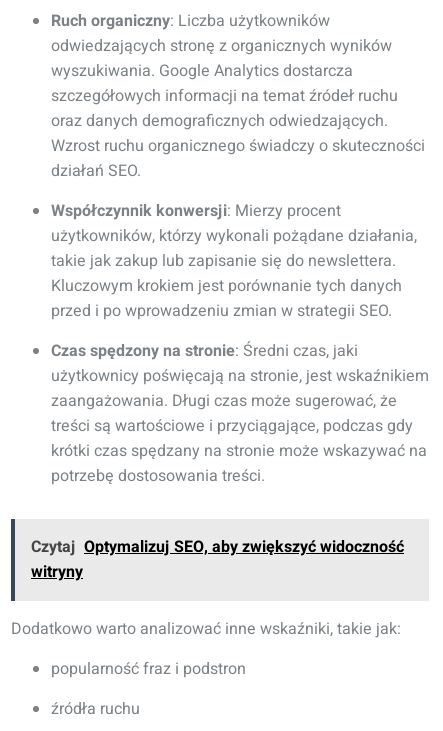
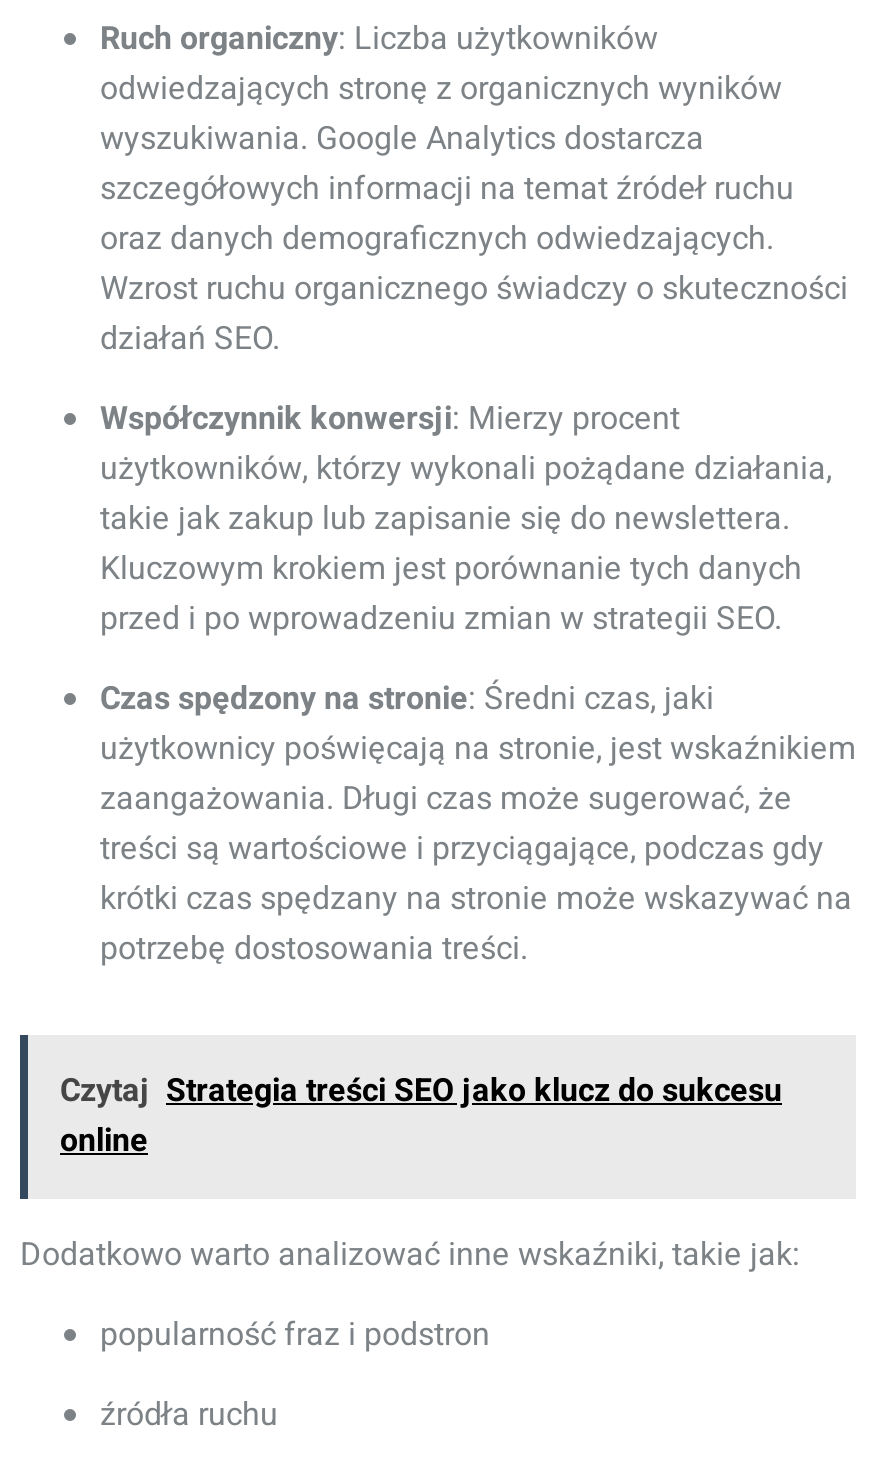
[31,535,404,584] Czytaj Optymalizuj SEO, aby zwiększyć widoczność | witryny -> [60,1067,782,1165] Czytaj Strategia treści SEO jako klucz do sukcesu | online

